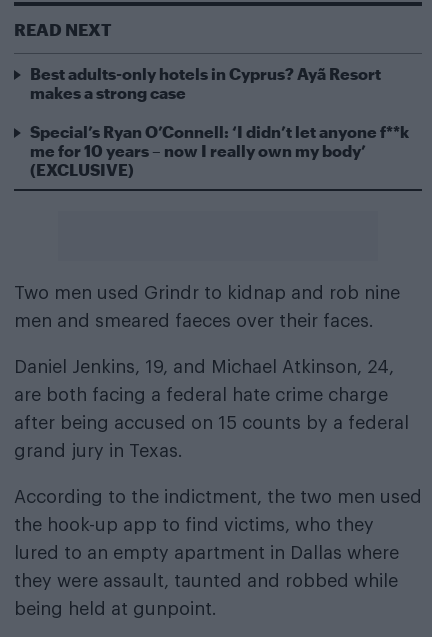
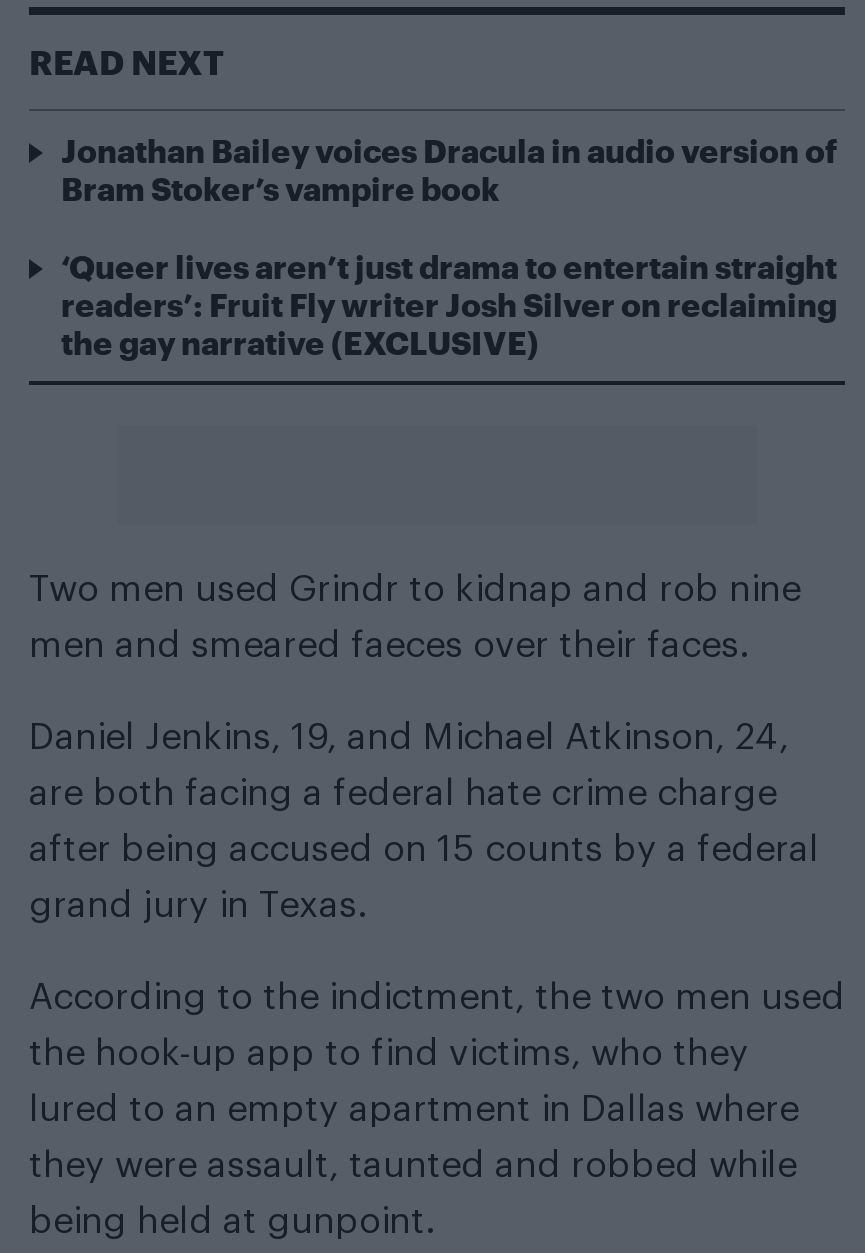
[30,64,381,102] Best adults-only hotels in Cyprus? Ayã Resort | makes a strong case -> [61,131,837,207] Jonathan Bailey voices Dracula in audio version of | Bram Stoker’s vampire book
[30,122,409,179] Special’s Ryan O’Connell: ‘I didn’t let anyone f**k | me for 10 years – now I really own my body’ | (EXCLUSIVE) -> [61,247,837,361] ‘Queer lives aren’t just drama to entertain straight | readers’: Fruit Fly writer Josh Silver on reclaiming | the gay narrative (EXCLUSIVE)

